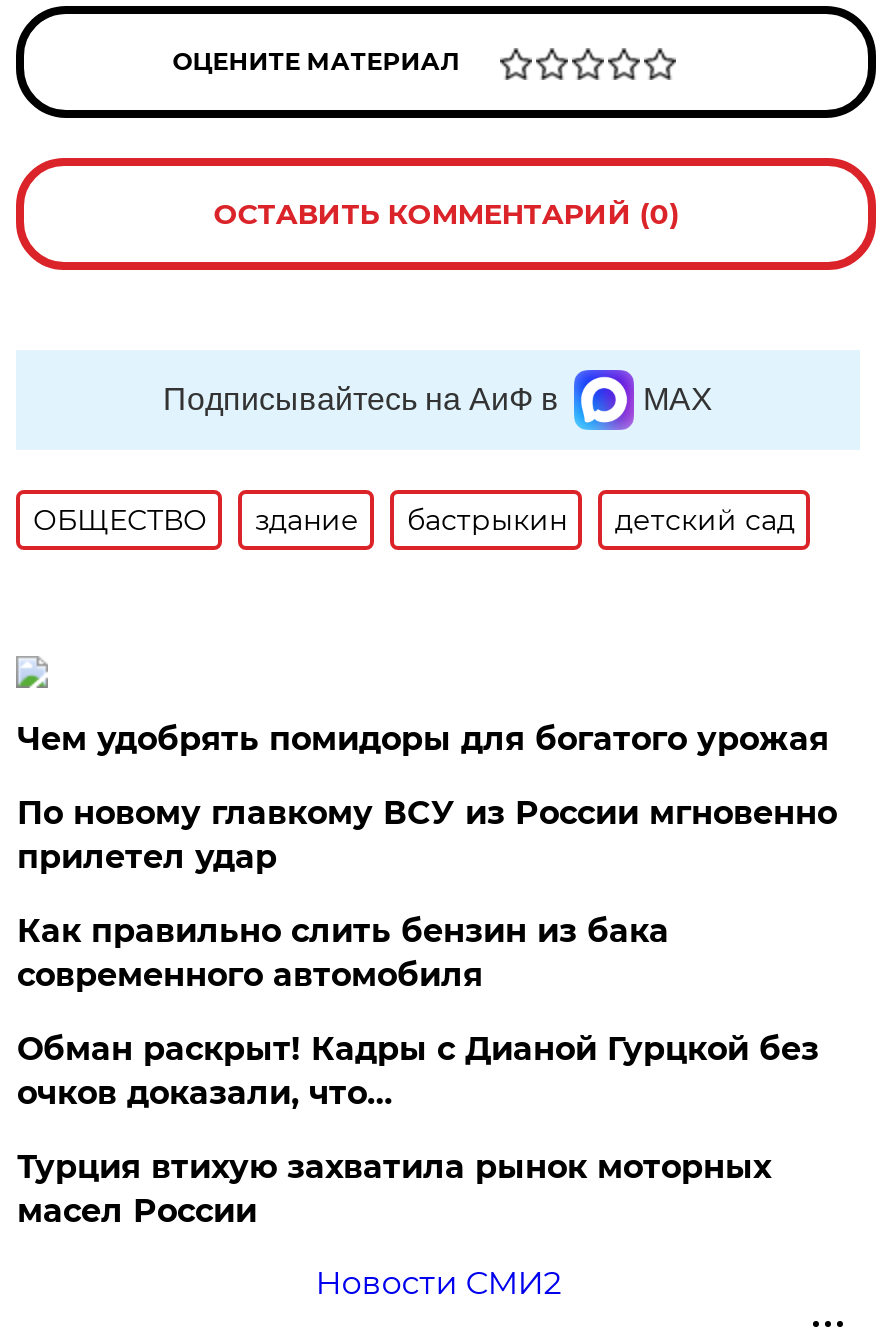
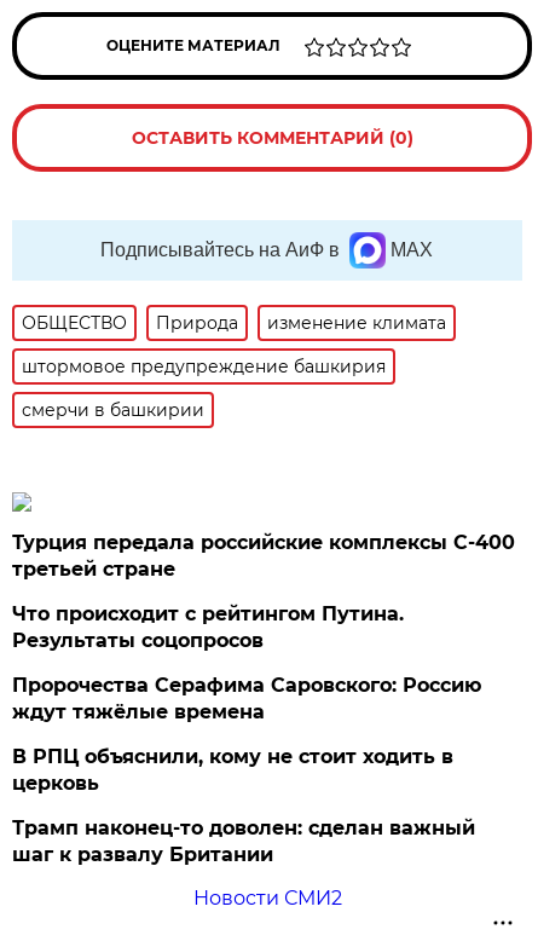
[255,502,795,538] здание | бастрыкин | детский сад -> [22,312,447,421] Природа | изменение климата | штормовое предупреждение башкирия | смерчи в башкирии
[17,720,837,1230] Чем удобрять помидоры для богатого урожая | По новому главкому ВСУ из России мгновенно | прилетел удар | Как правильно слить бензин из бака | современного автомобиля | Обман раскрыт! Кадры с Дианой Гурцкой без | очков доказали, что… | Турция втихую захватила рынок моторных | масел России -> [13,531,516,866] Турция передала российские комплексы С-400 | третьей стране | Что происходит с рейтингом Путина. | Результаты соцопросов | Пророчества Серафима Саровского: Россию | ждут тяжёлые времена | В РПЦ объяснили, кому не стоит ходить в | церковь | Трамп наконец-то доволен: сделан важный | шаг к развалу Британии

